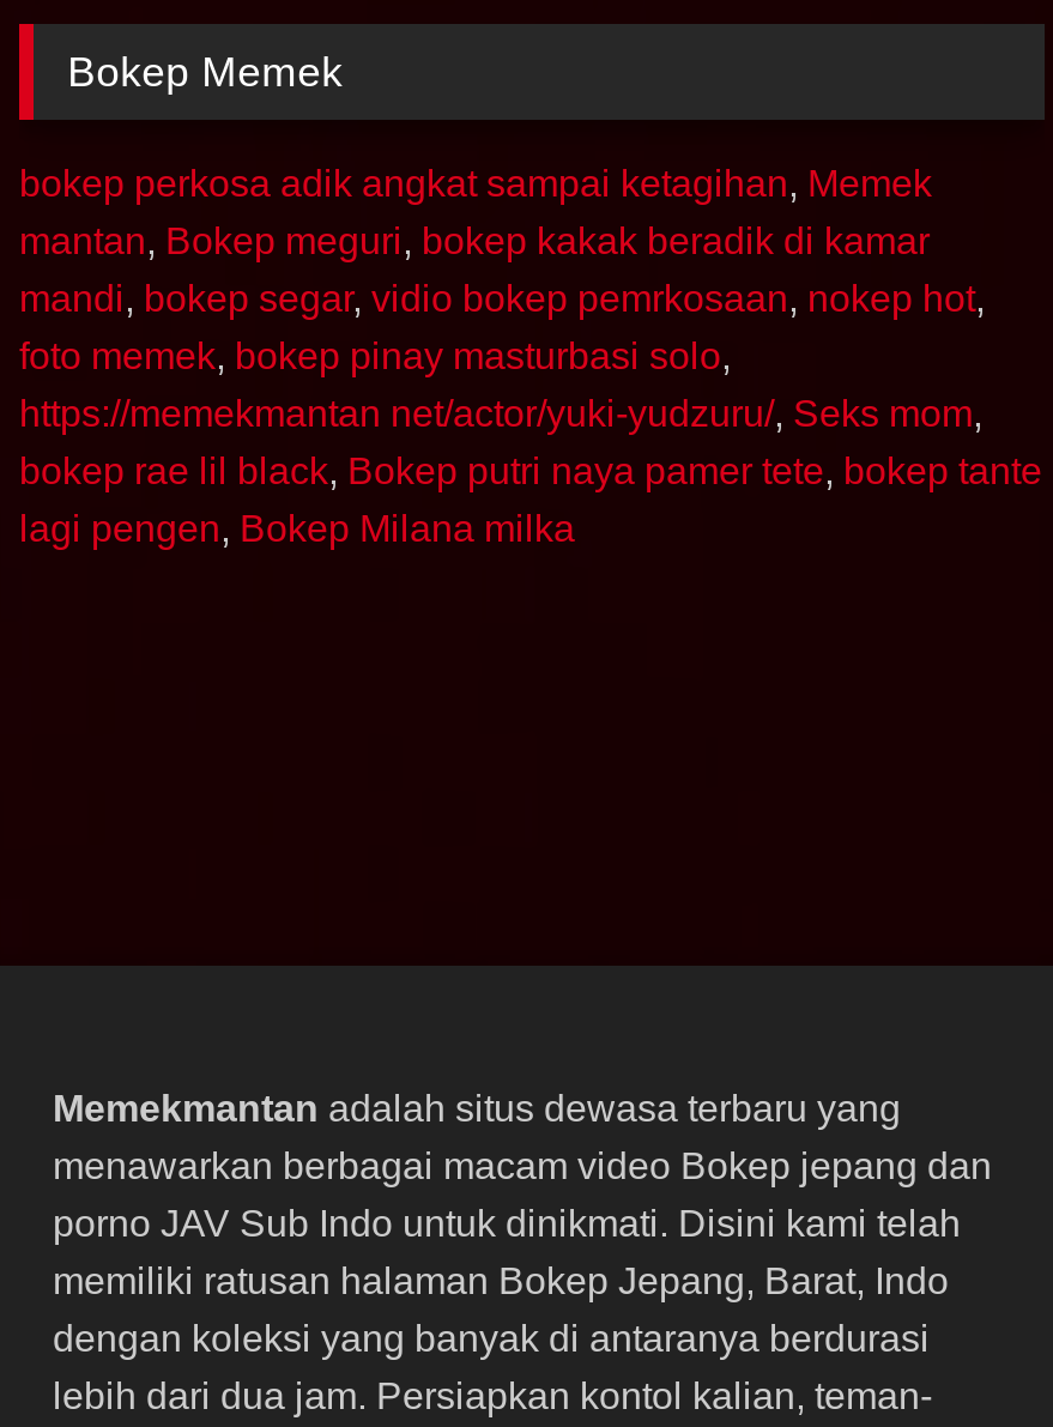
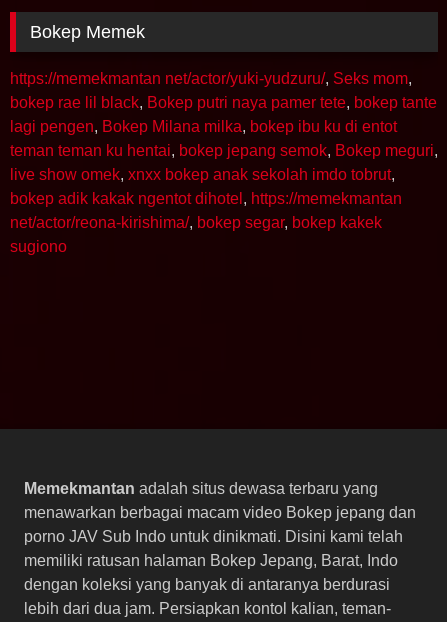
[19,162,985,376] bokep perkosa adik angkat sampai ketagihan, Memek | mantan, Bokep meguri, bokep kakak beradik di kamar | mandi, bokep segar, vidio bokep pemrkosaan, nokep hot, | foto memek, bokep pinay masturbasi solo, -> none
moved [19,392,1042,491] -> [10,70,437,111]: https://memekmantan net/actor/yuki-yudzuru/, Seks mom, | bokep rae lil black, Bokep putri naya pamer tete, bokep tante
[19,507,575,548] lagi pengen, Bokep Milana milka -> [10,118,438,255] lagi pengen, Bokep Milana milka, bokep ibu ku di entot | teman teman ku hentai, bokep jepang semok, Bokep meguri, | live show omek, xnxx bokep anak sekolah imdo tobrut, | bokep adik kakak ngentot dihotel, https://memekmantan | net/actor/reona-kirishima/, bokep segar, bokep kakek | sugiono

